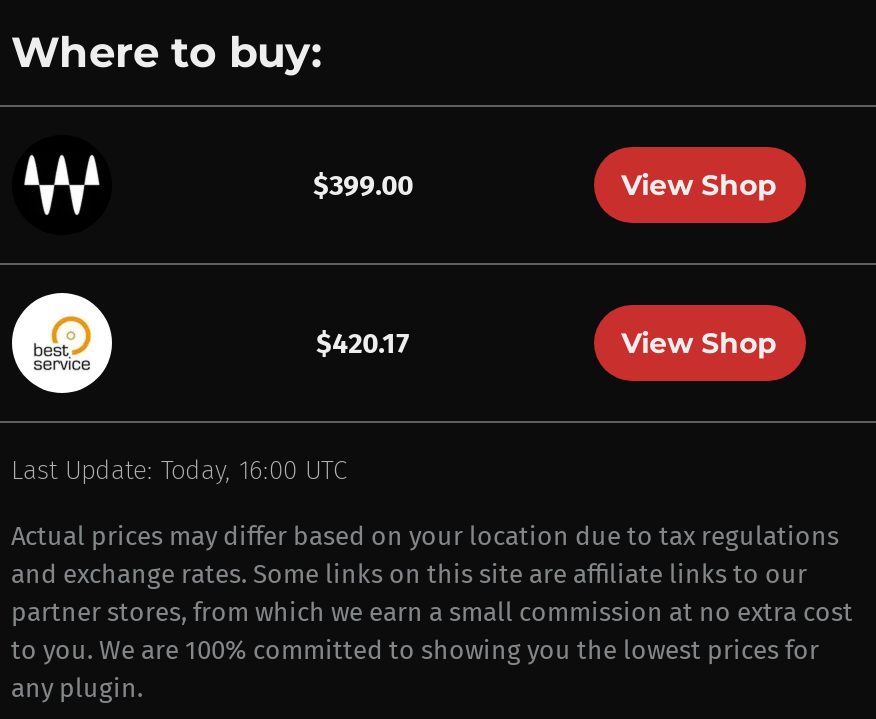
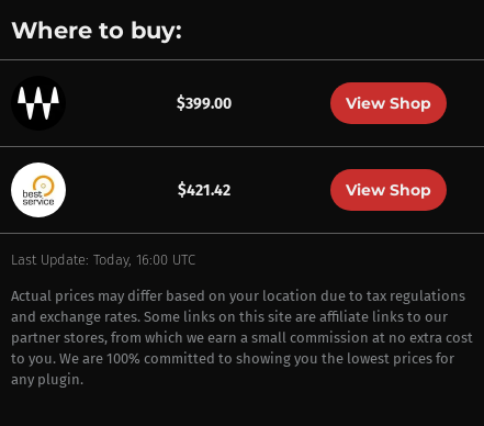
[316,326,410,360] $420.17 -> [177,181,230,199] $421.42

